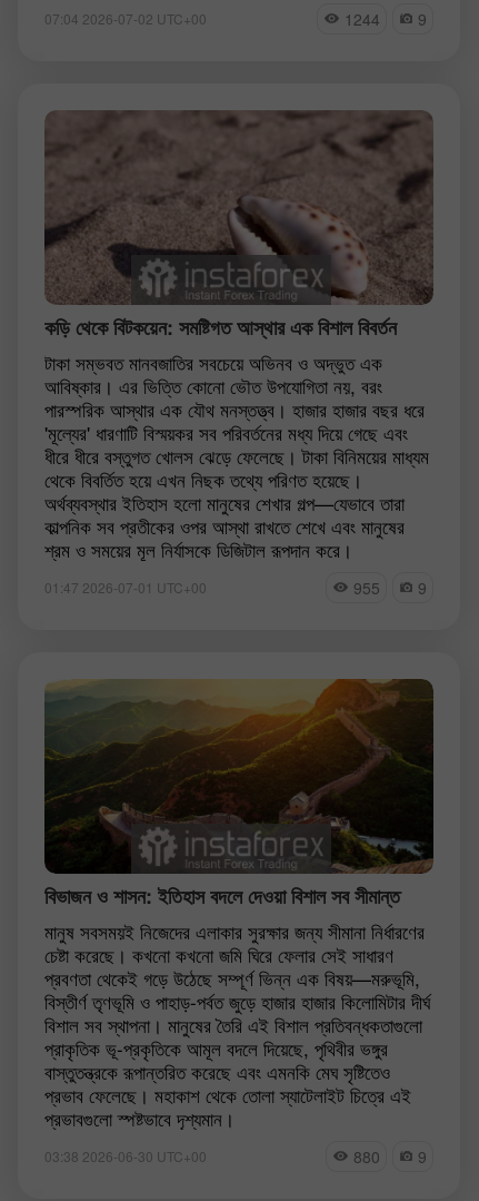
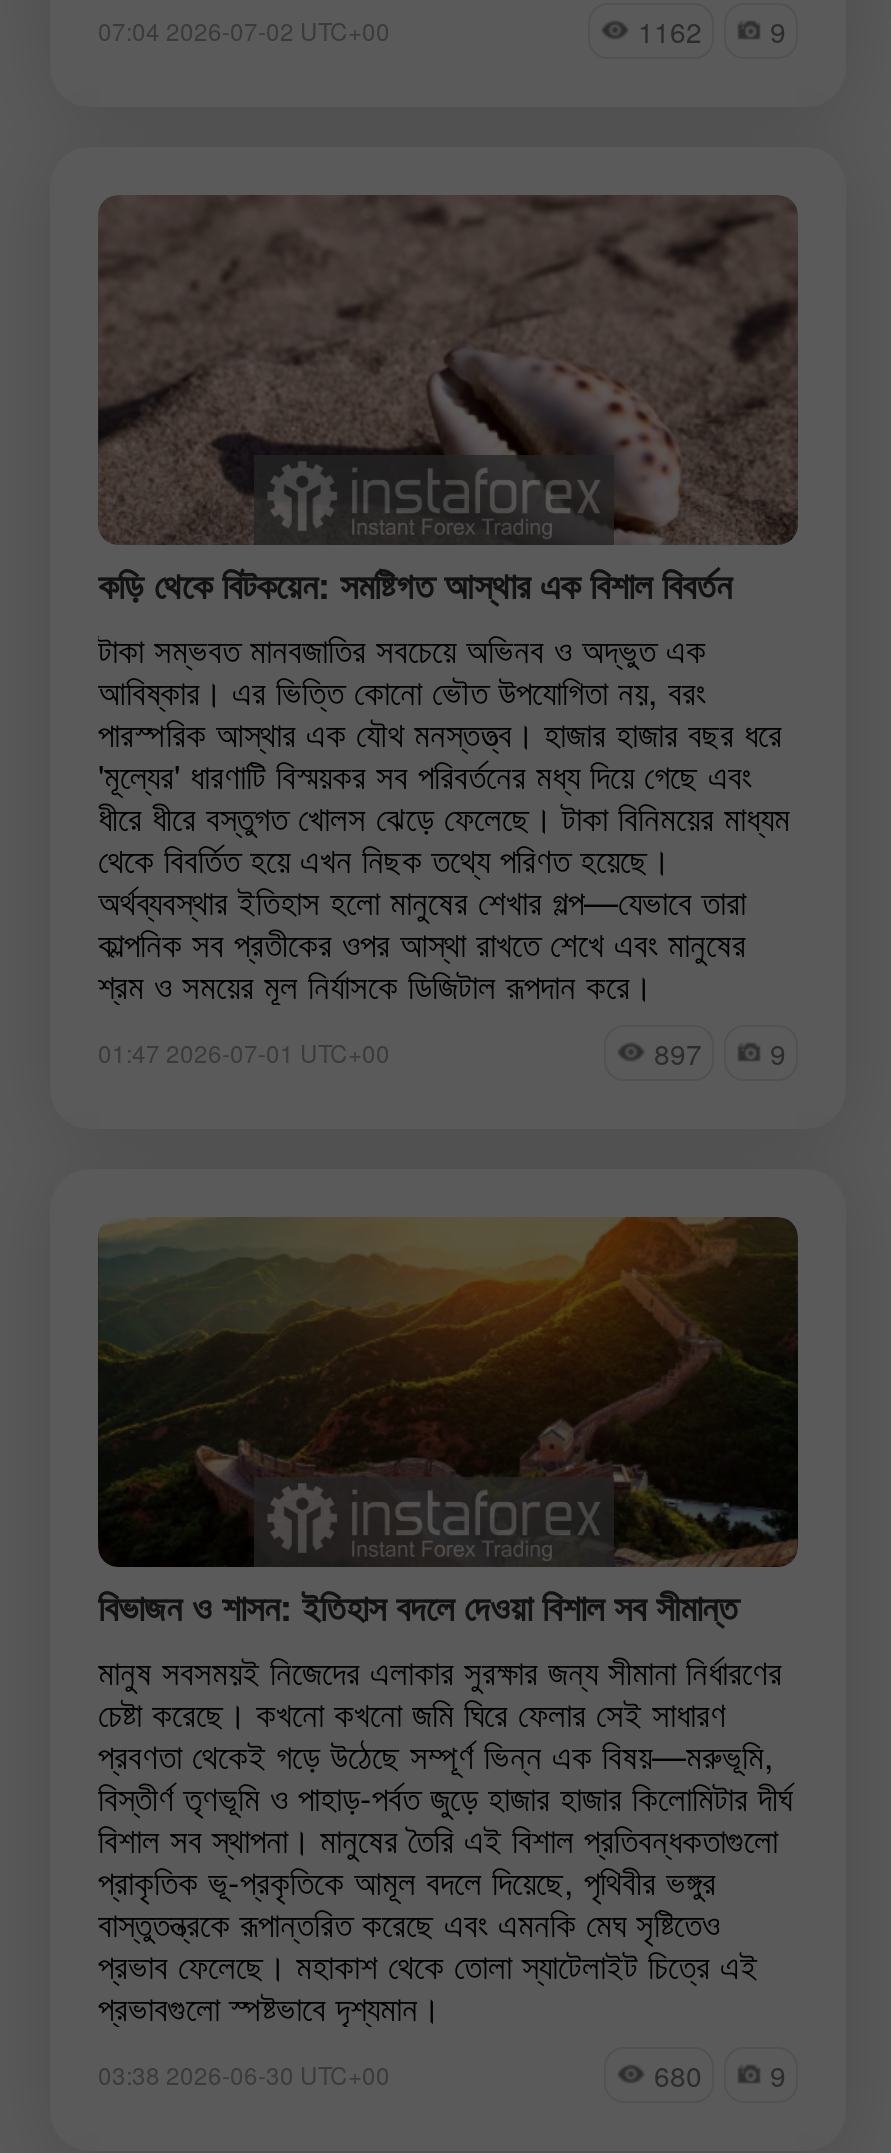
[345,8,427,30] 1244 9 -> [638,11,786,51] 1162 9
[353,577,427,599] 955 9 -> [654,1033,786,1073] 897 9
[353,1145,427,1168] 880 9 -> [654,2055,786,2095] 680 9

